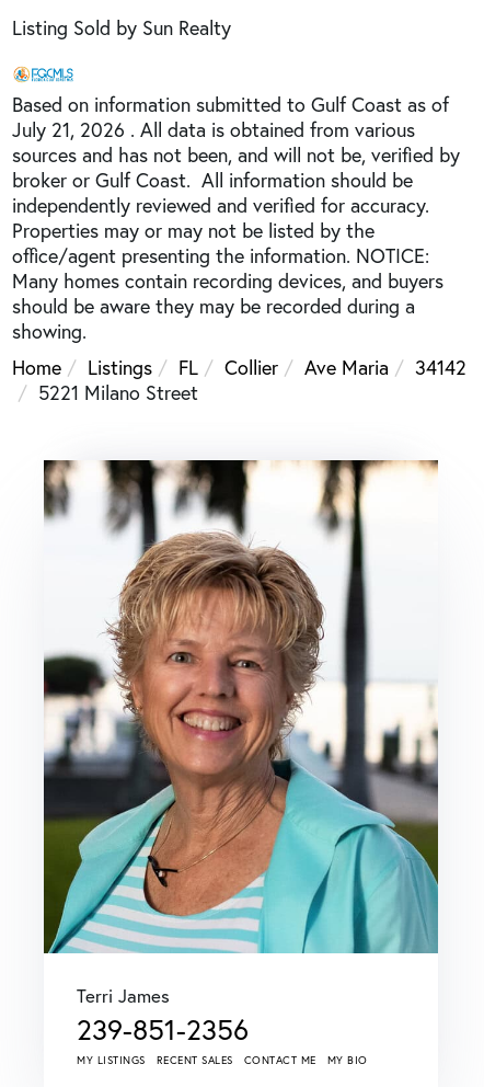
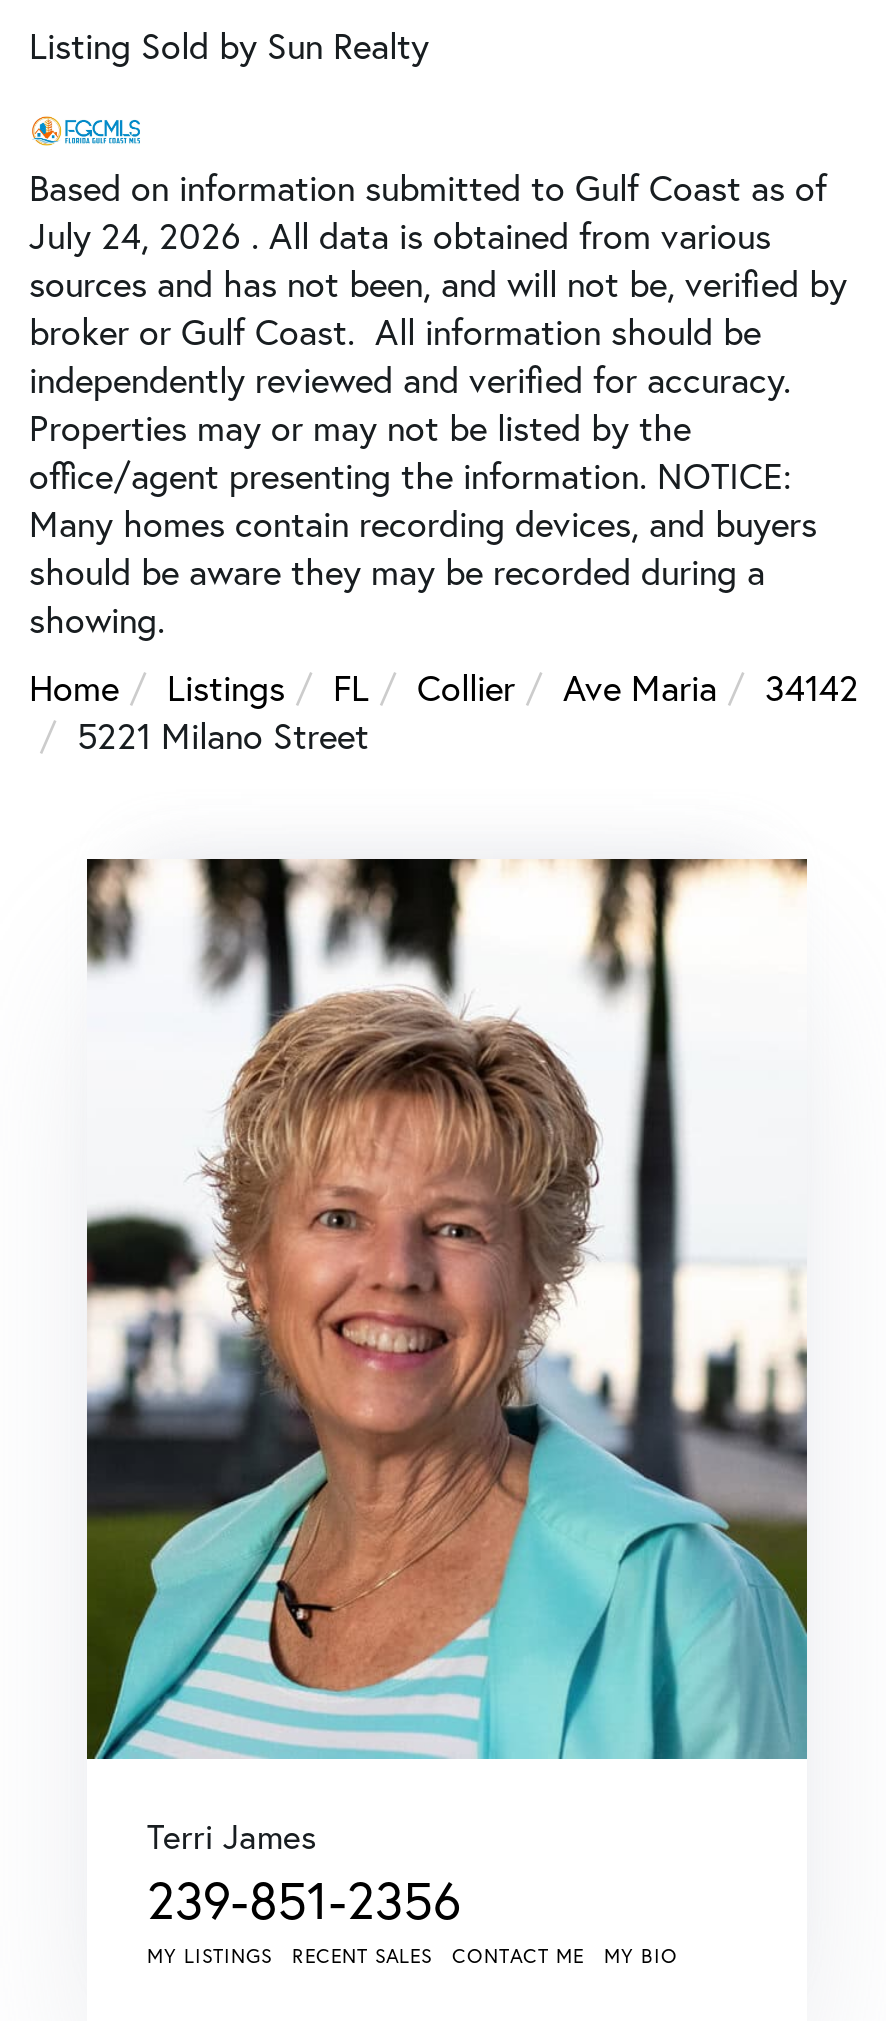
[12,117,415,142] July 21, 2026 . All data is obtained from various -> [29,210,771,258] July 24, 2026 . All data is obtained from various

